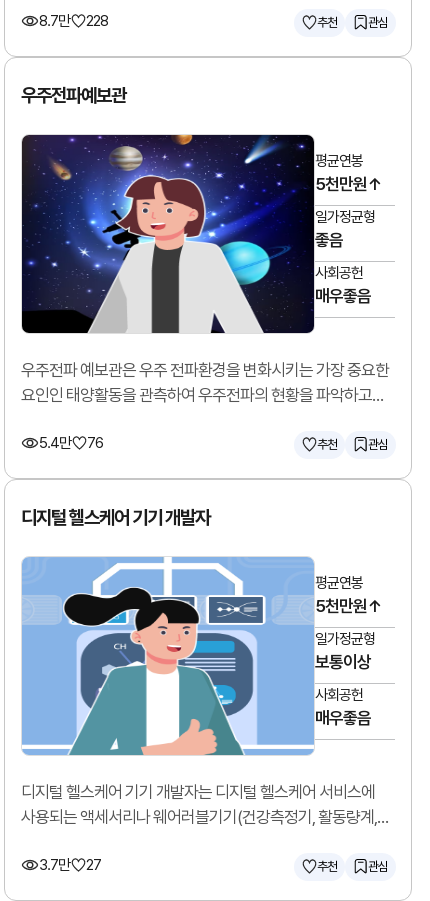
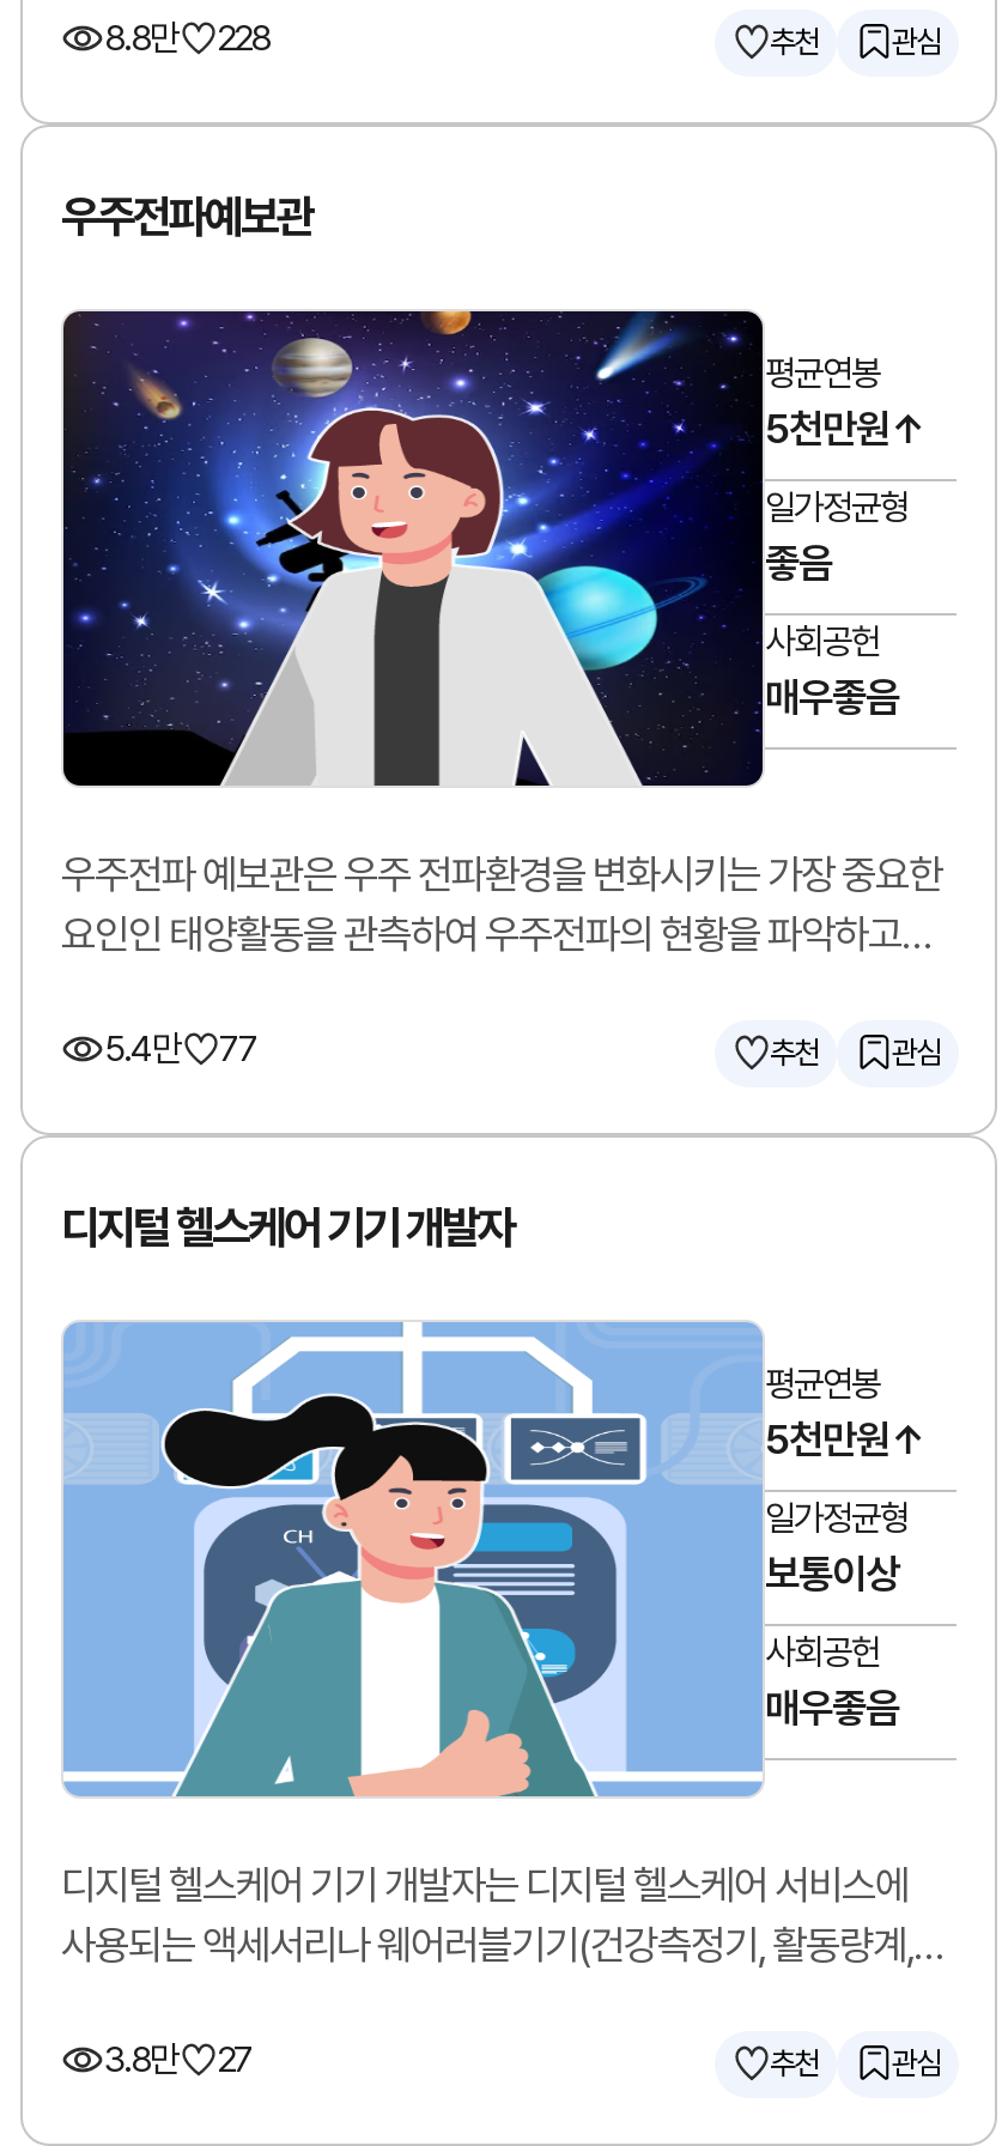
[39,12,108,30] 8.7만 228 -> [104,17,269,60] 8.8만 228
[39,434,103,452] 5.4만 76 -> [104,1027,257,1071] 5.4만 77
[39,856,101,874] 3.7만 27 -> [104,2038,253,2081] 3.8만 27

